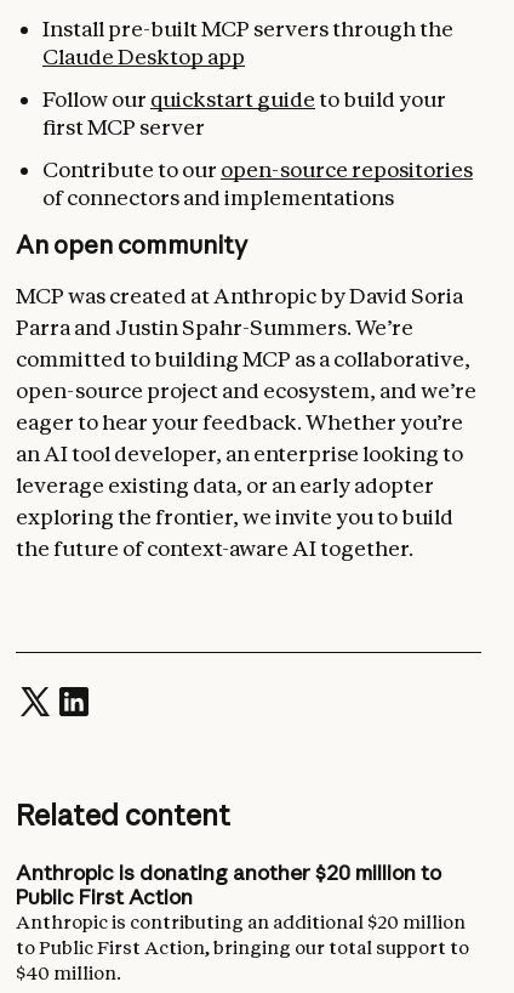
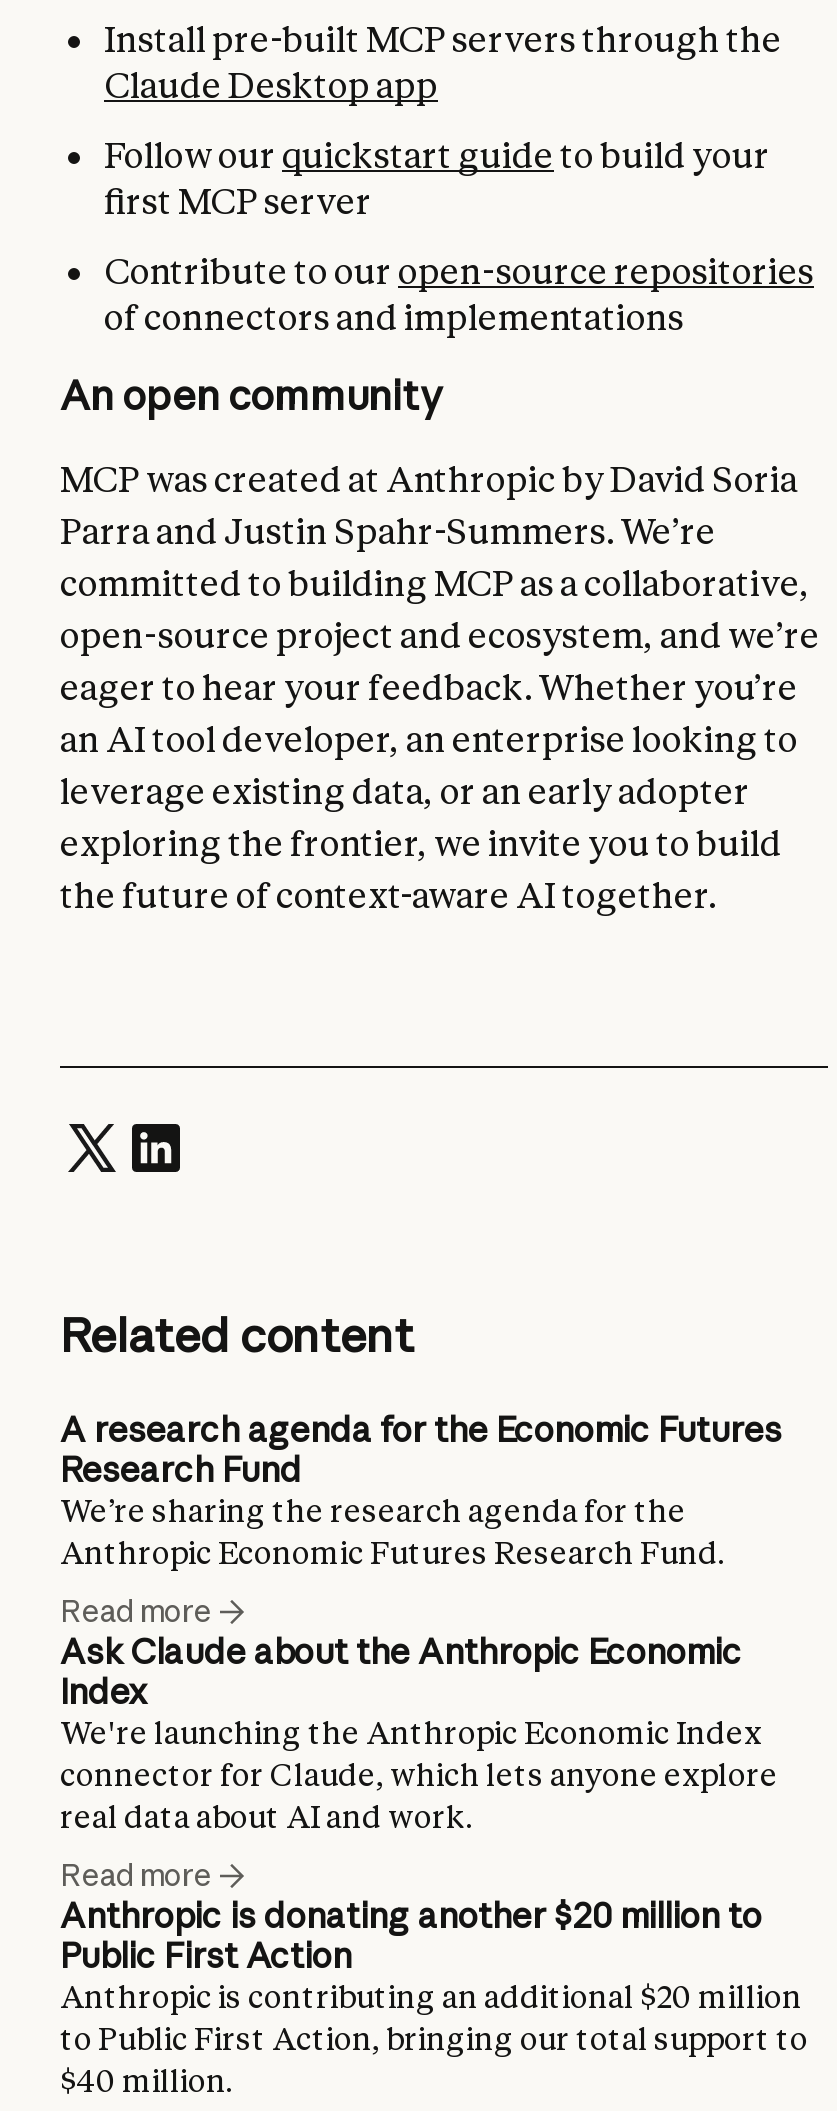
none -> [60,1408,782,1894] A research agenda for the Economic Futures | Research Fund | We’re sharing the research agenda for the | Anthropic Economic Futures Research Fund. | Read more | Ask Claude about the Anthropic Economic | Index | We're launching the Anthropic Economic Index | connector for Claude, which lets anyone explore | real data about AI and work. | Read more

